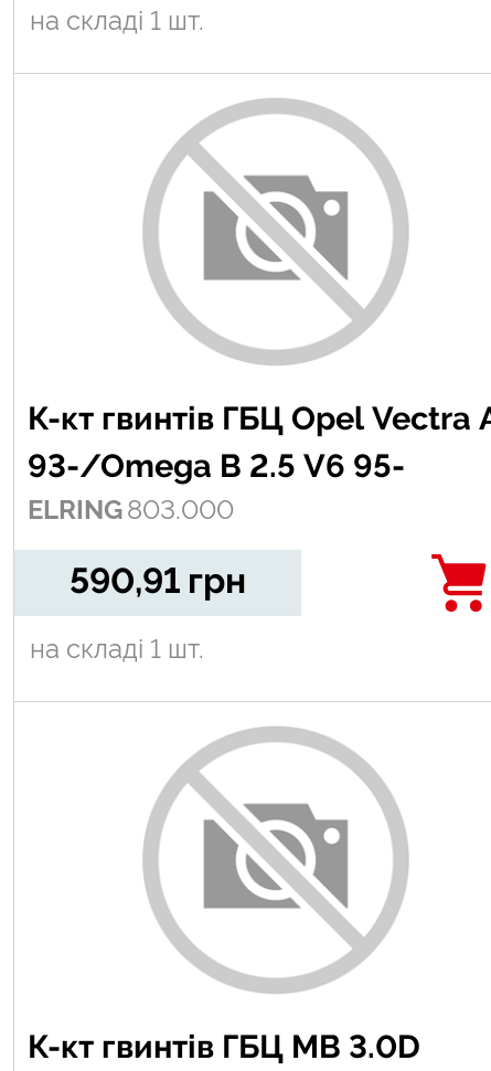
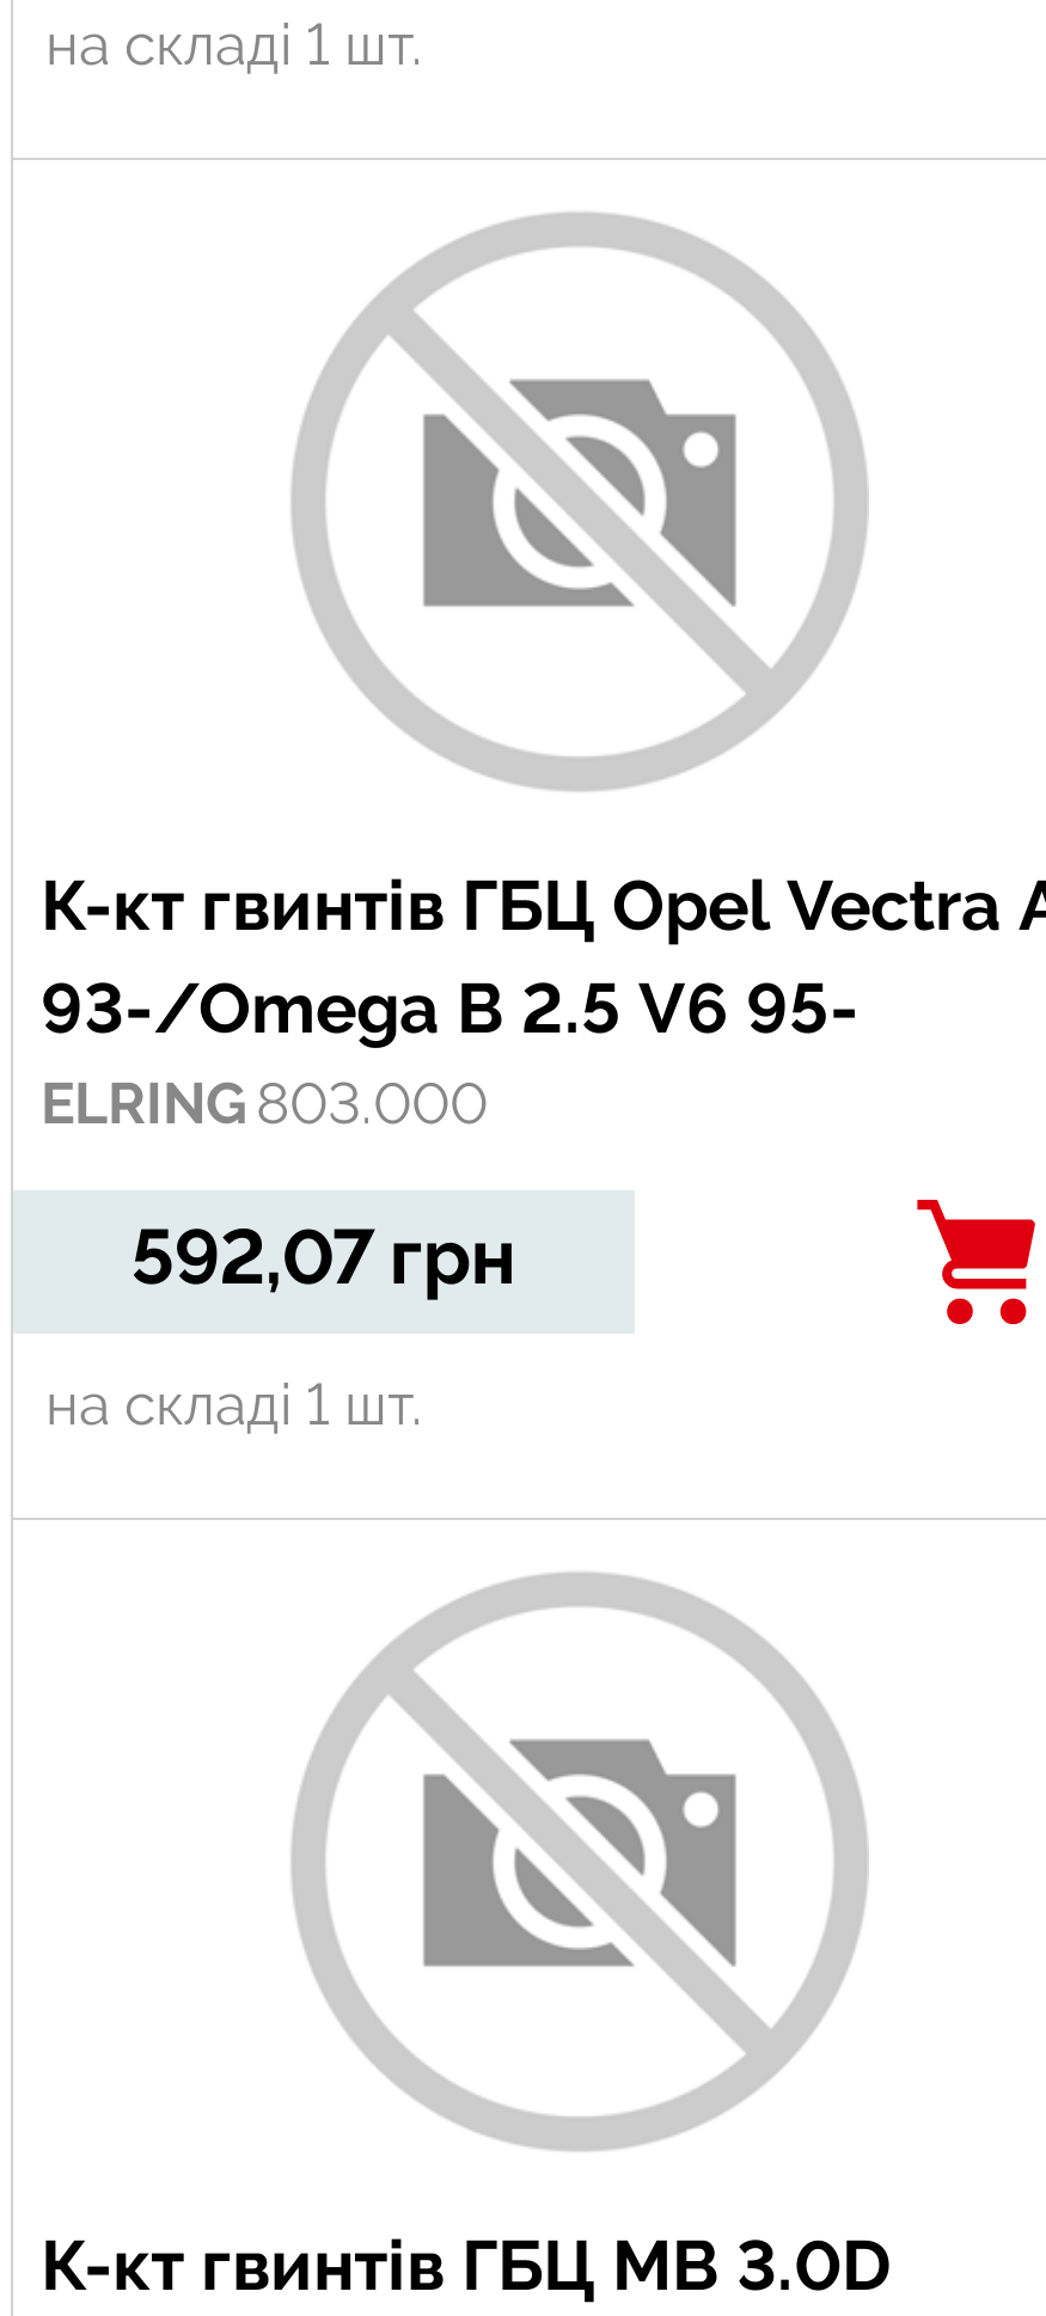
[69,560,246,600] 590,91 грн -> [131,1211,516,1300] 592,07 грн

